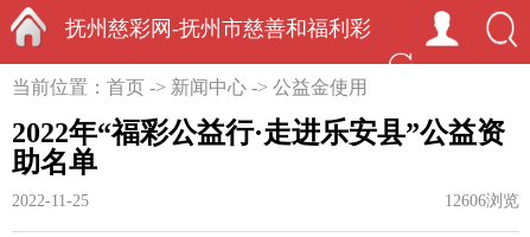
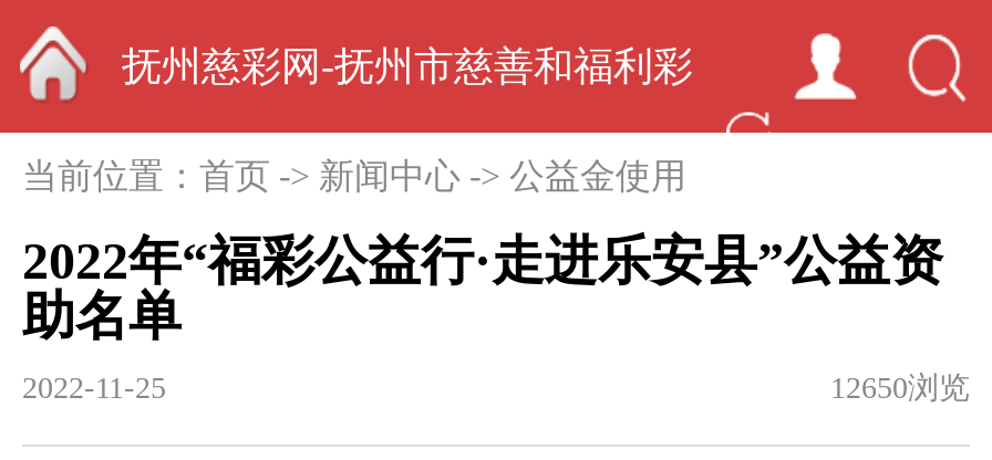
[445,192,519,210] 12606浏览 -> [830,372,970,405] 12650浏览

